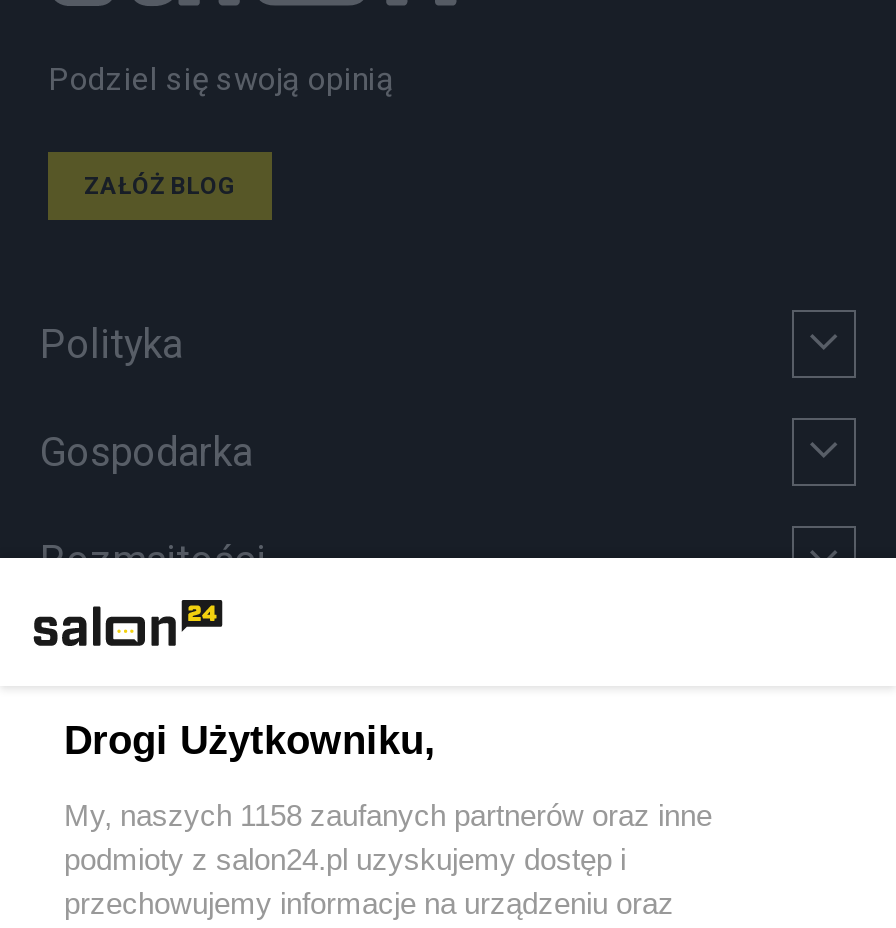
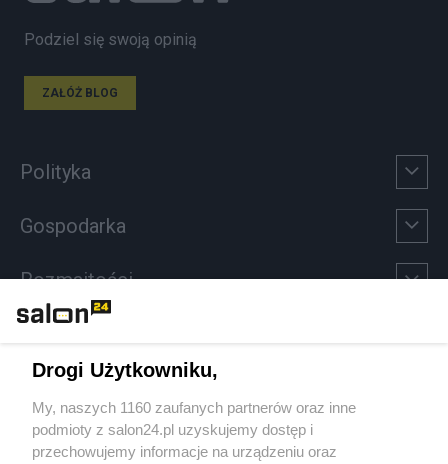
[64,798,712,832] My, naszych 1158 zaufanych partnerów oraz inne -> [32,399,356,416] My, naszych 1160 zaufanych partnerów oraz inne

